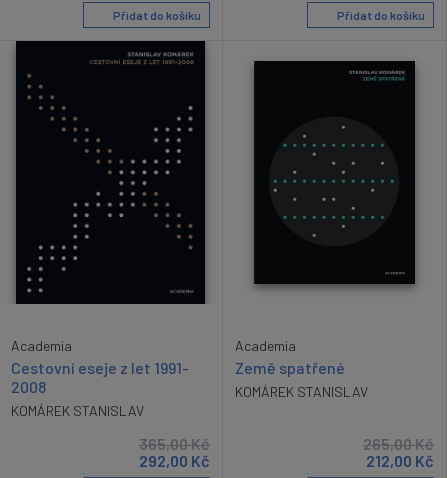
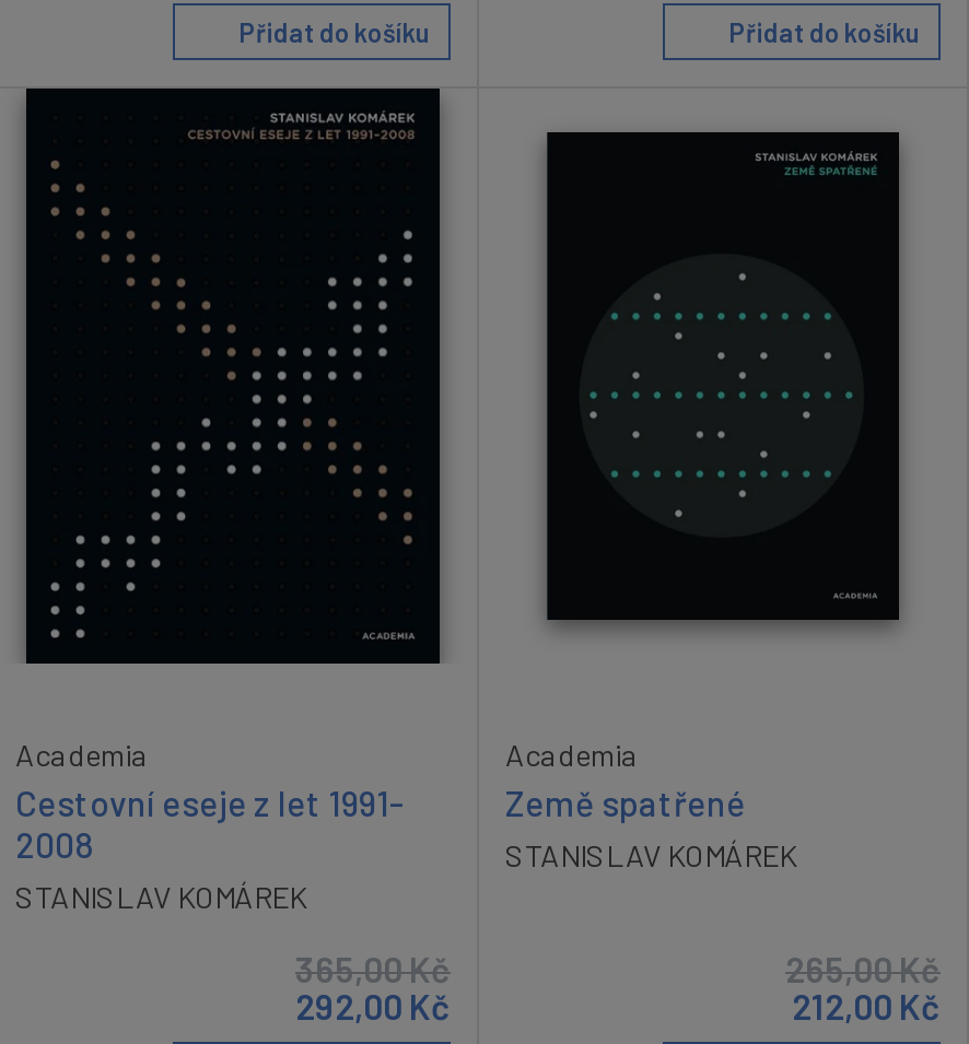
[235,383,368,400] KOMÁREK STANISLAV -> [505,835,796,873] STANISLAV KOMÁREK
[11,402,144,419] KOMÁREK STANISLAV -> [15,877,306,914] STANISLAV KOMÁREK

